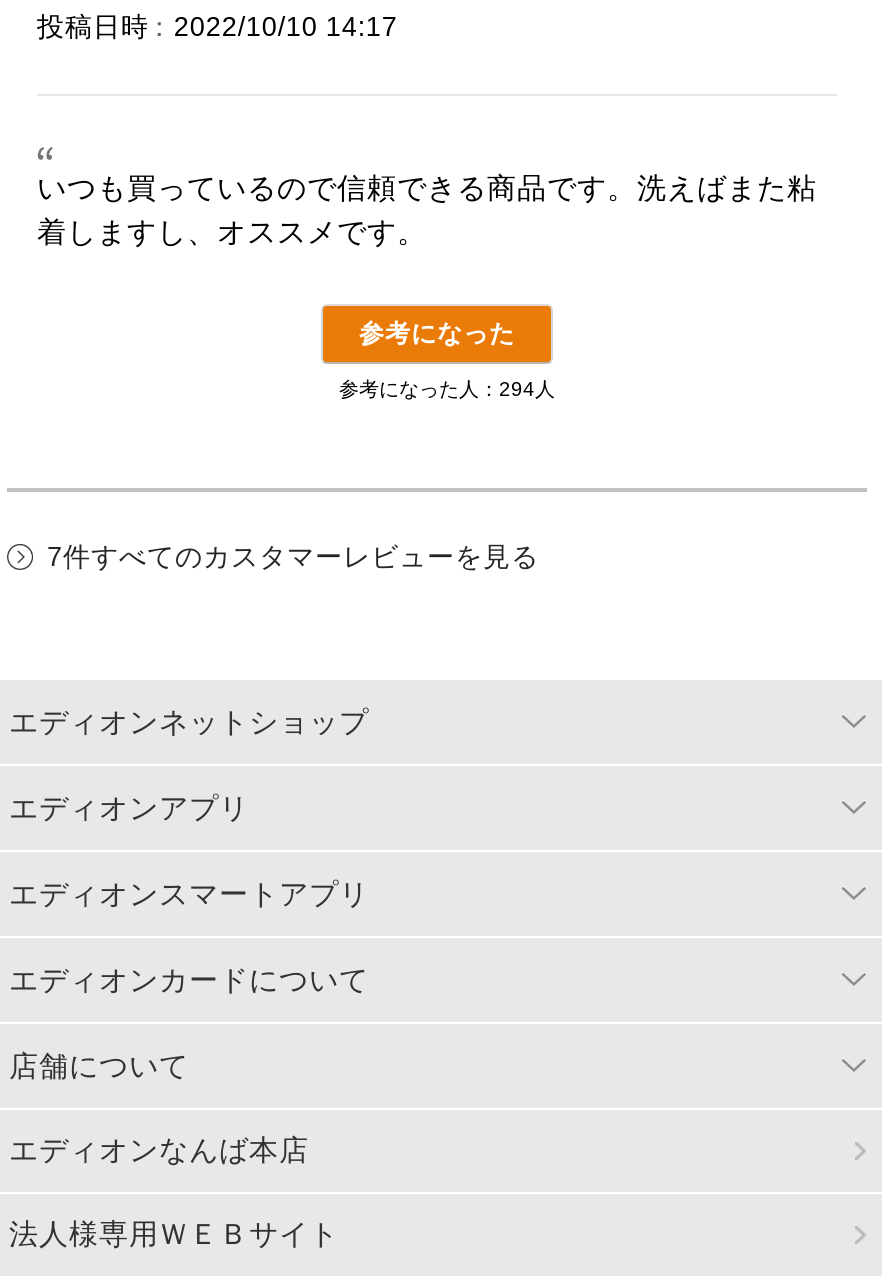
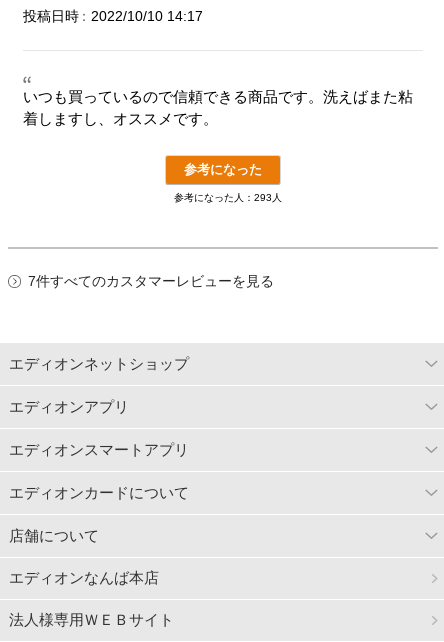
[319,378,555,400] 参考になった人：294人 -> [164,192,282,203] 参考になった人：293人

